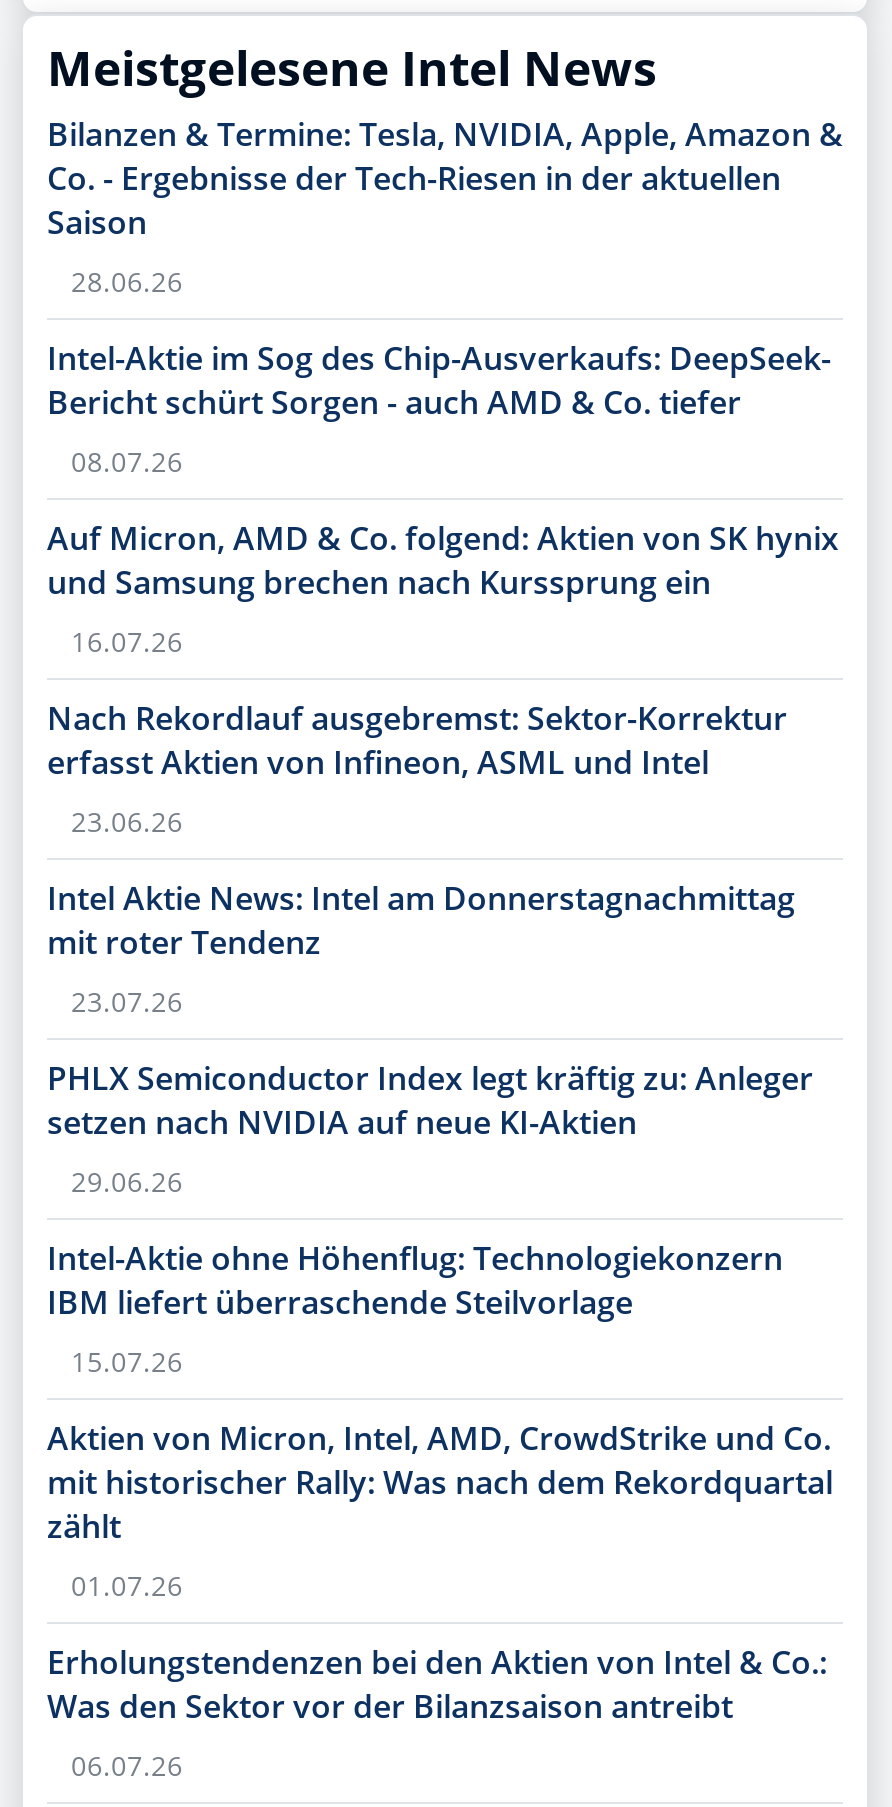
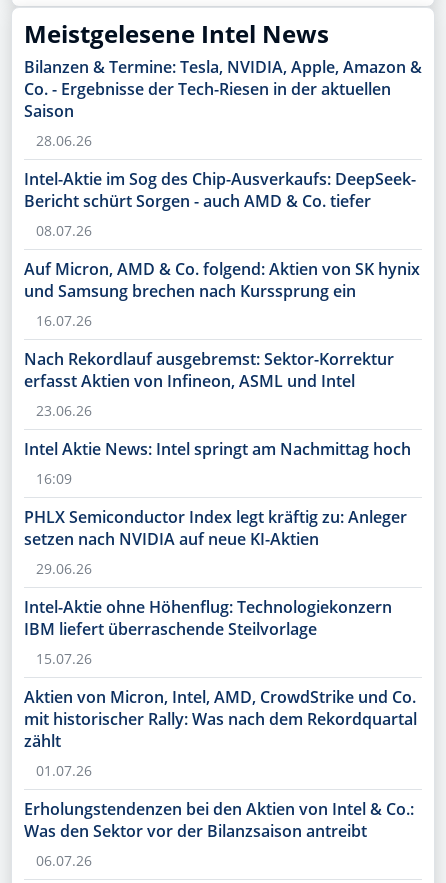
[47,877,795,965] Intel Aktie News: Intel am Donnerstagnachmittag | mit roter Tendenz -> [24,438,411,460] Intel Aktie News: Intel springt am Nachmittag hoch
[71,983,183,1021] 23.07.26 -> [36,469,72,488] 16:09

